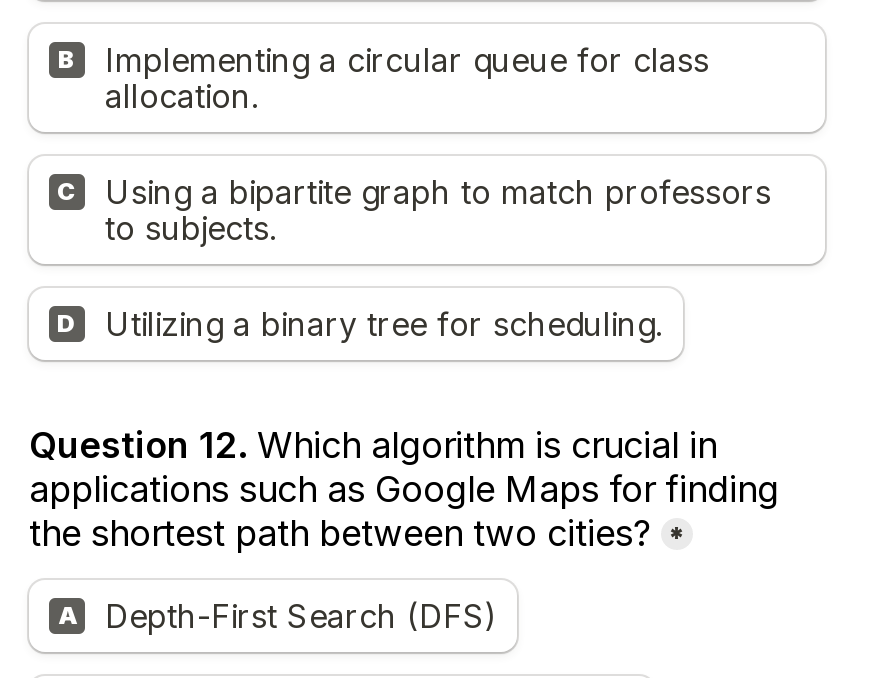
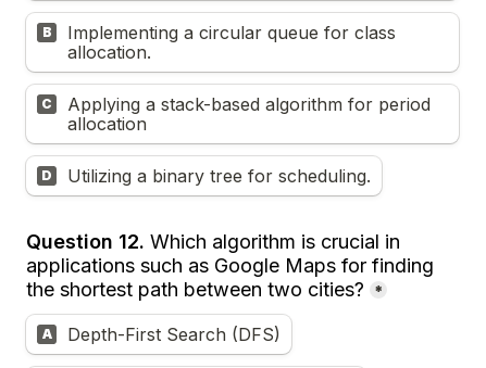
[105,172,771,248] Using a bipartite graph to match professors | to subjects. -> [67,93,431,135] Applying a stack-based algorithm for period | allocation

